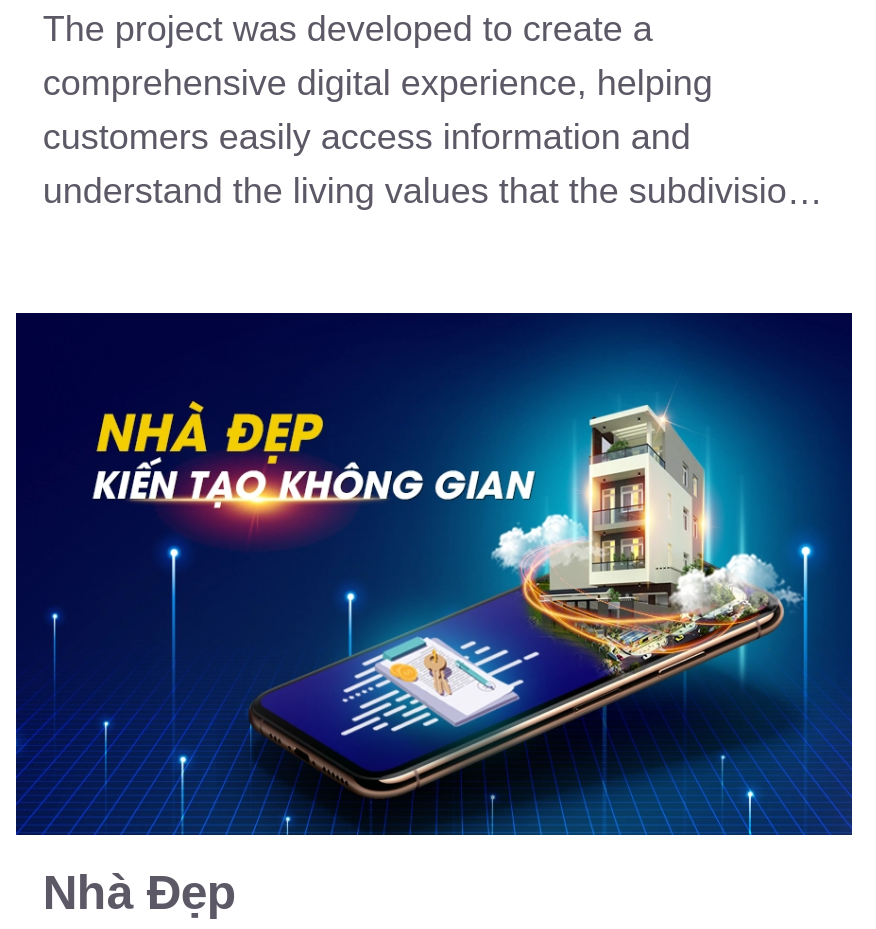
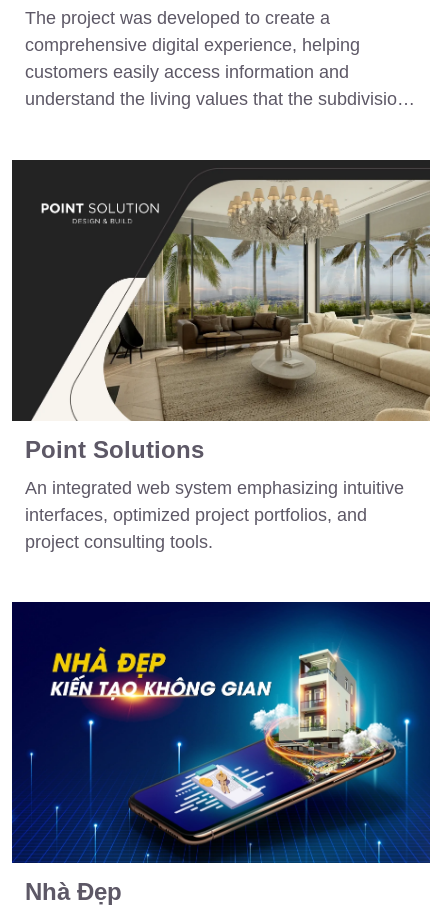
none -> [12,160,431,551] [image] | Point Solutions | An integrated web system emphasizing intuitive | interfaces, optimized project portfolios, and | project consulting tools.

